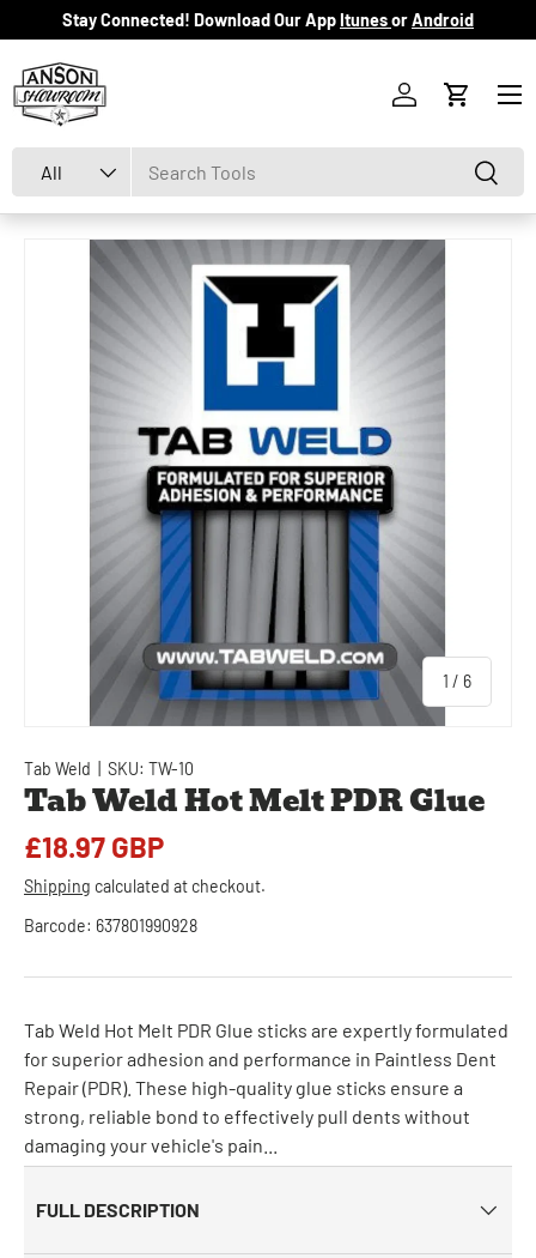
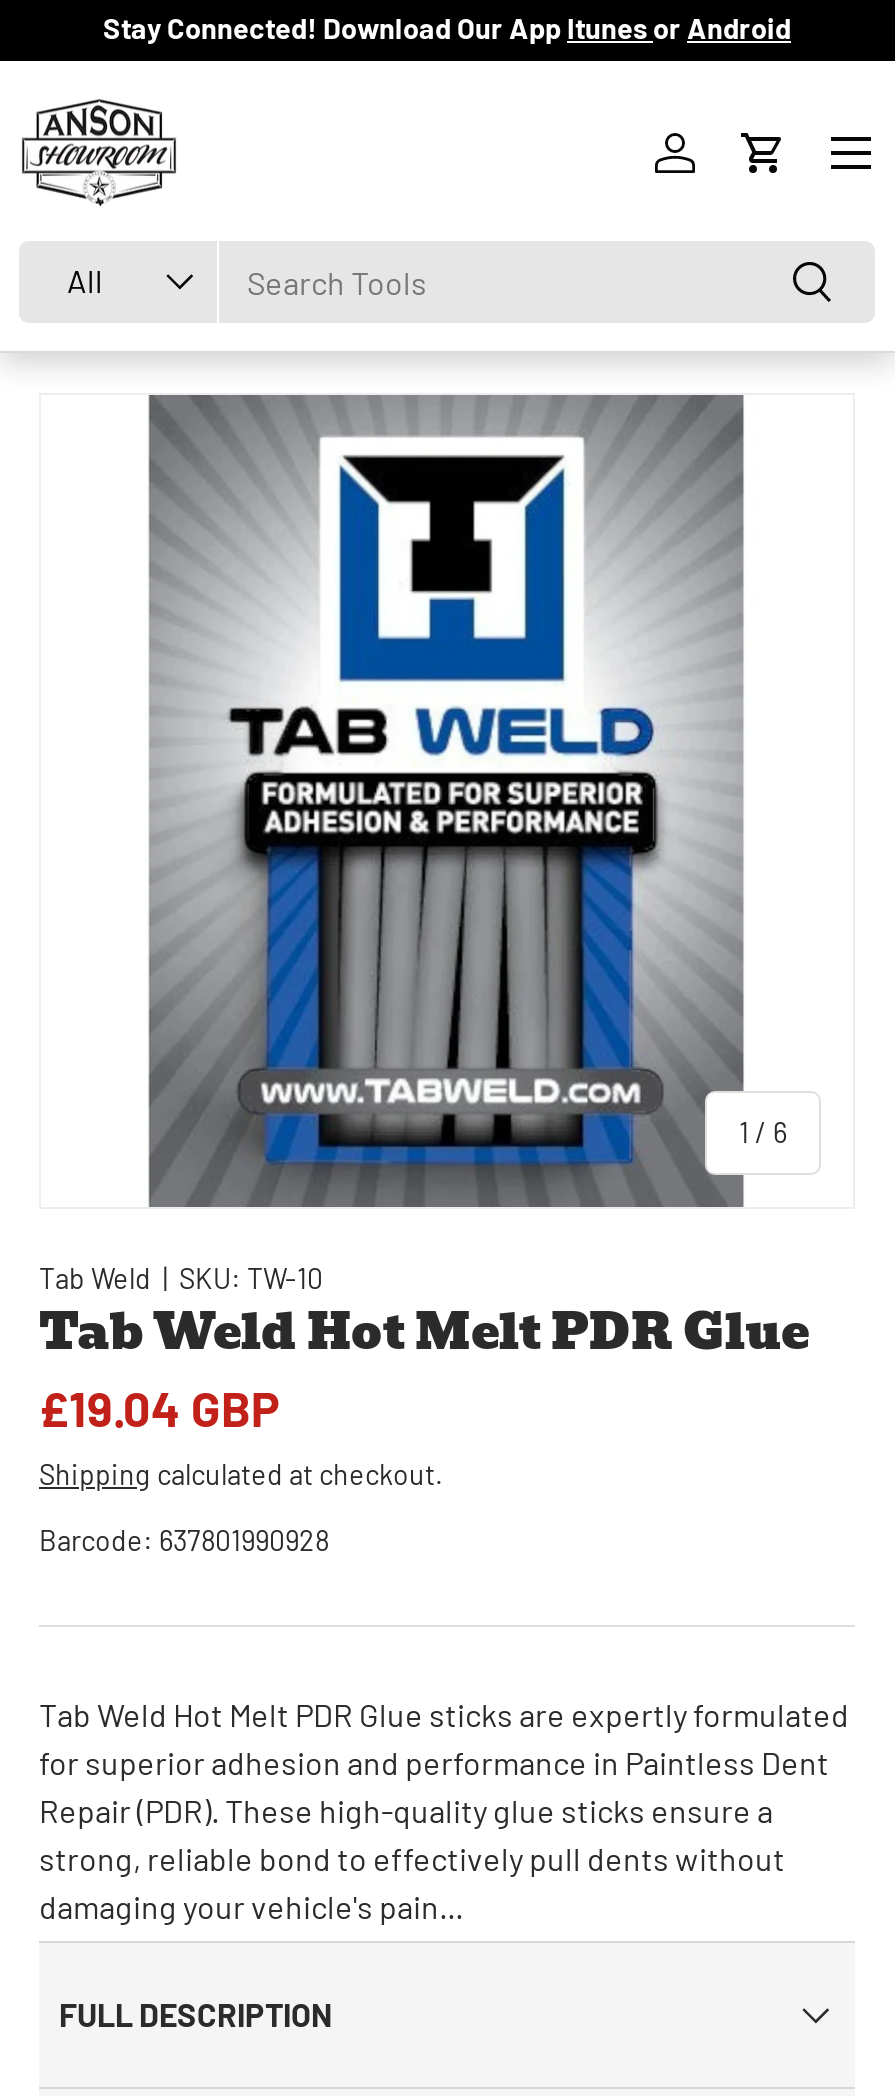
[24,829,164,864] £18.97 GBP -> [39,1378,279,1436] £19.04 GBP

